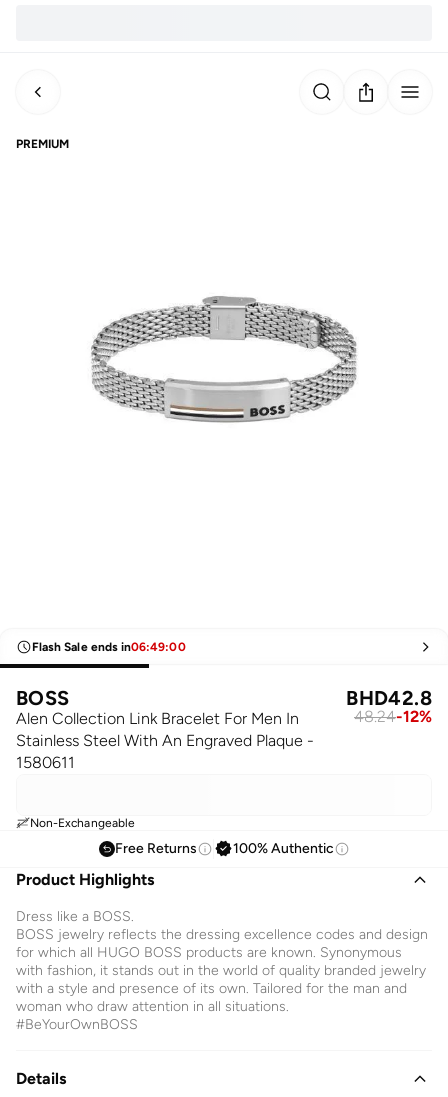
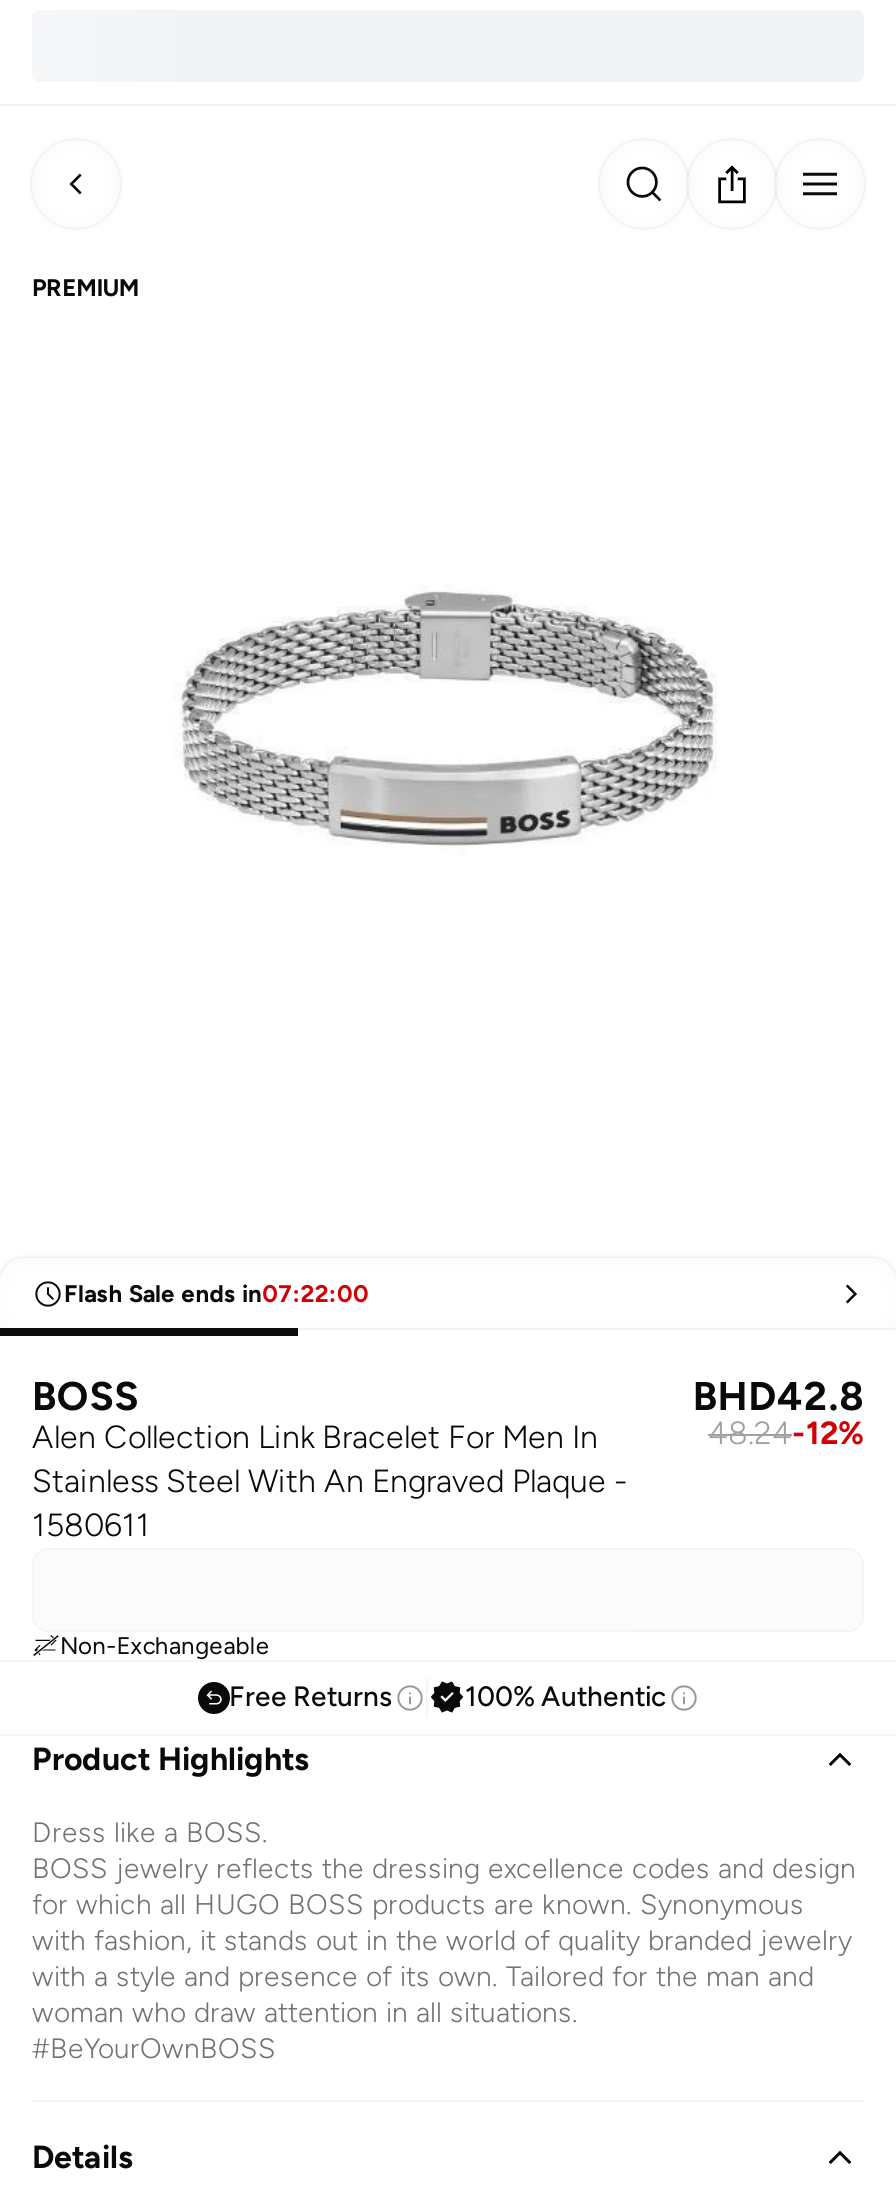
[32,640,186,654] Flash Sale ends in06:49:00 -> [64,1280,369,1308] Flash Sale ends in07:22:00

